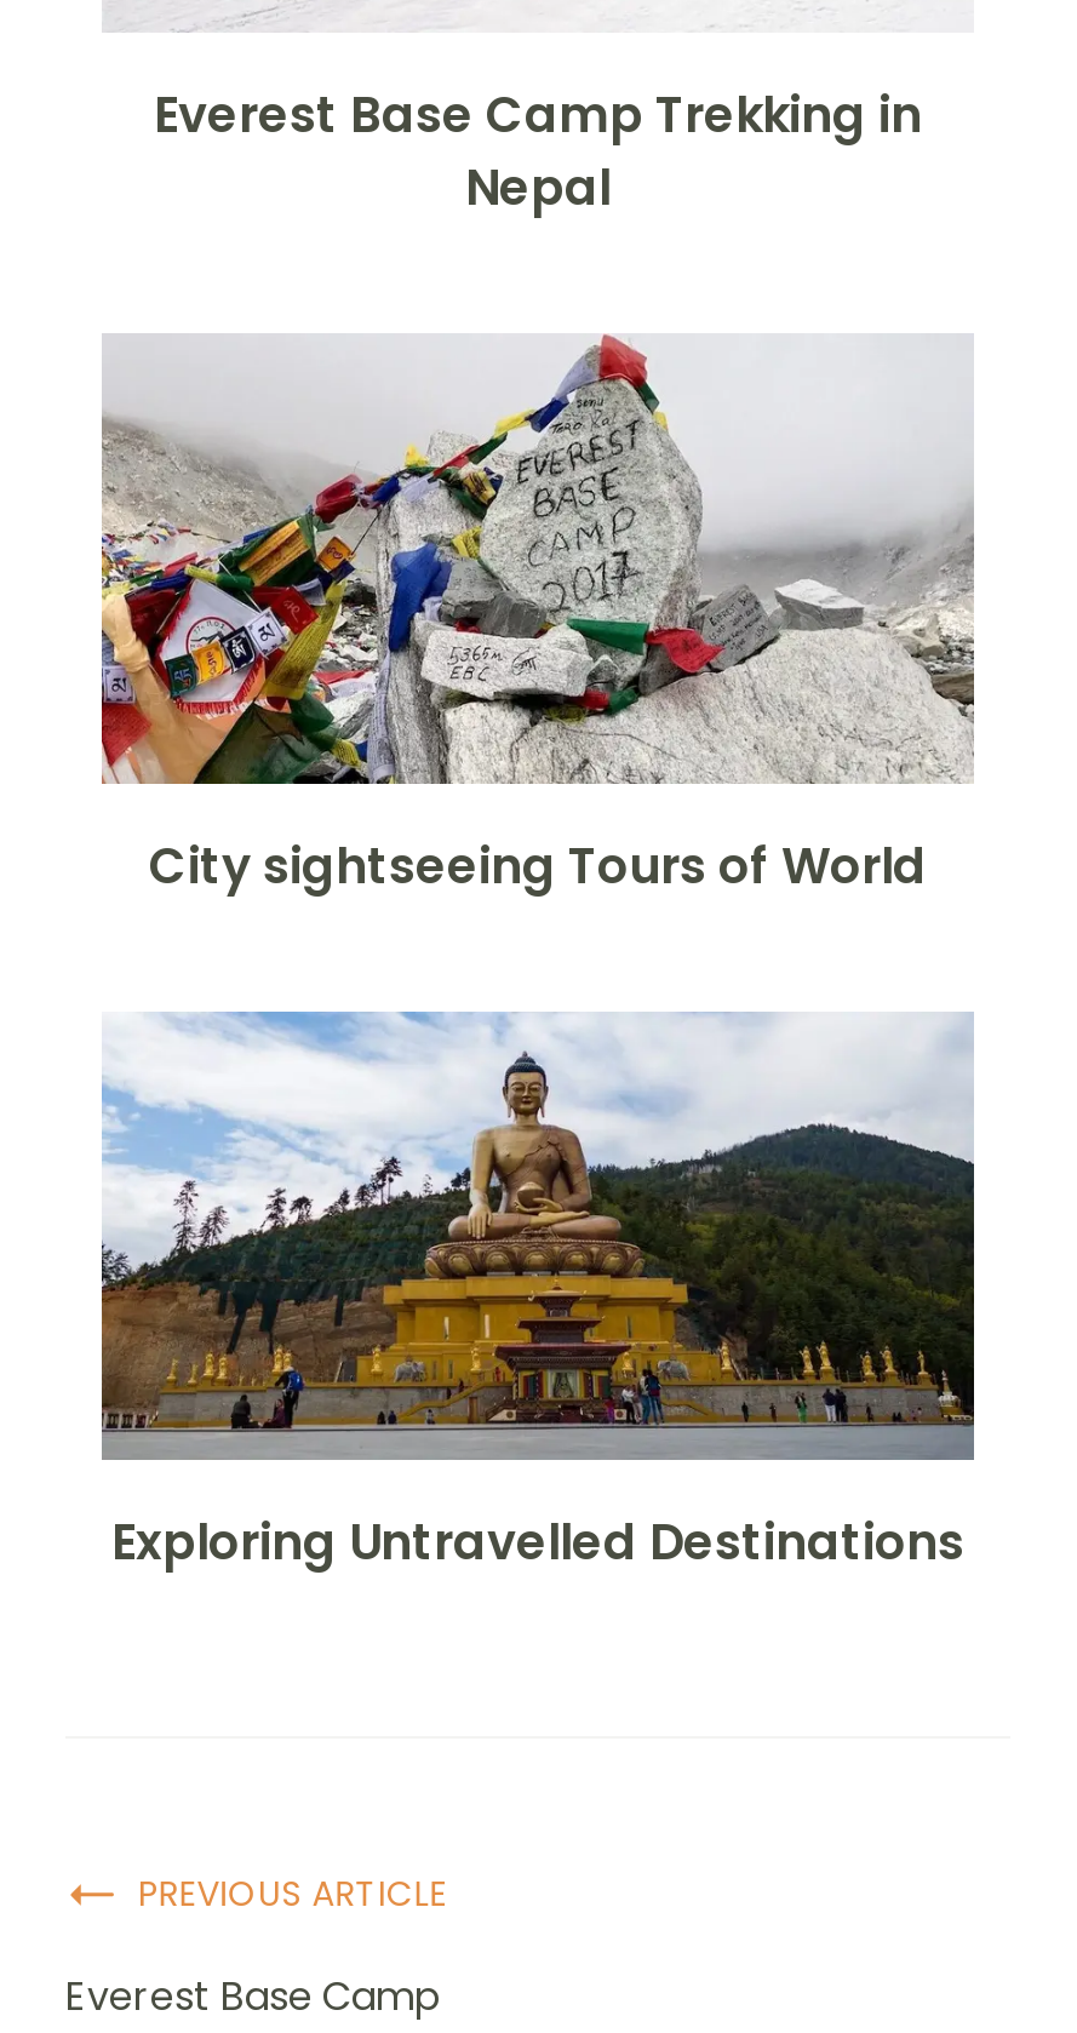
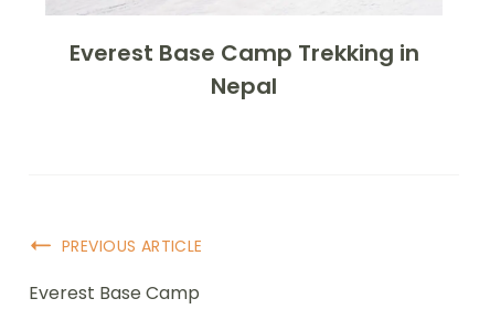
[99,334,976,899] [image] | City sightseeing Tours of World -> none
[99,1010,976,1576] [image] | Exploring Untravelled Destinations -> none

